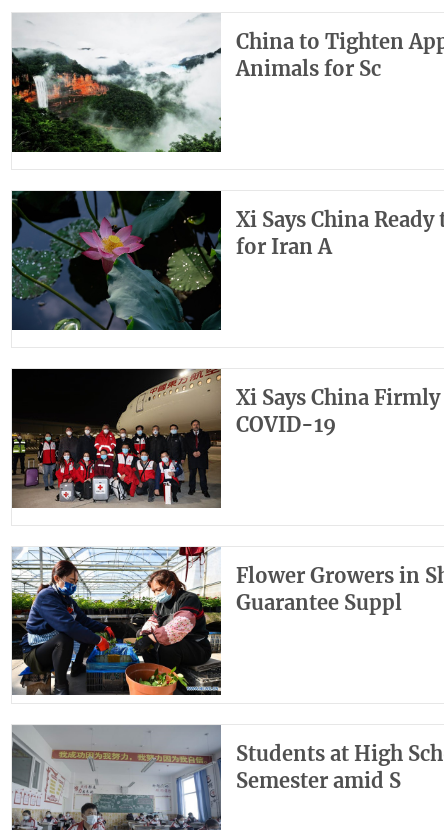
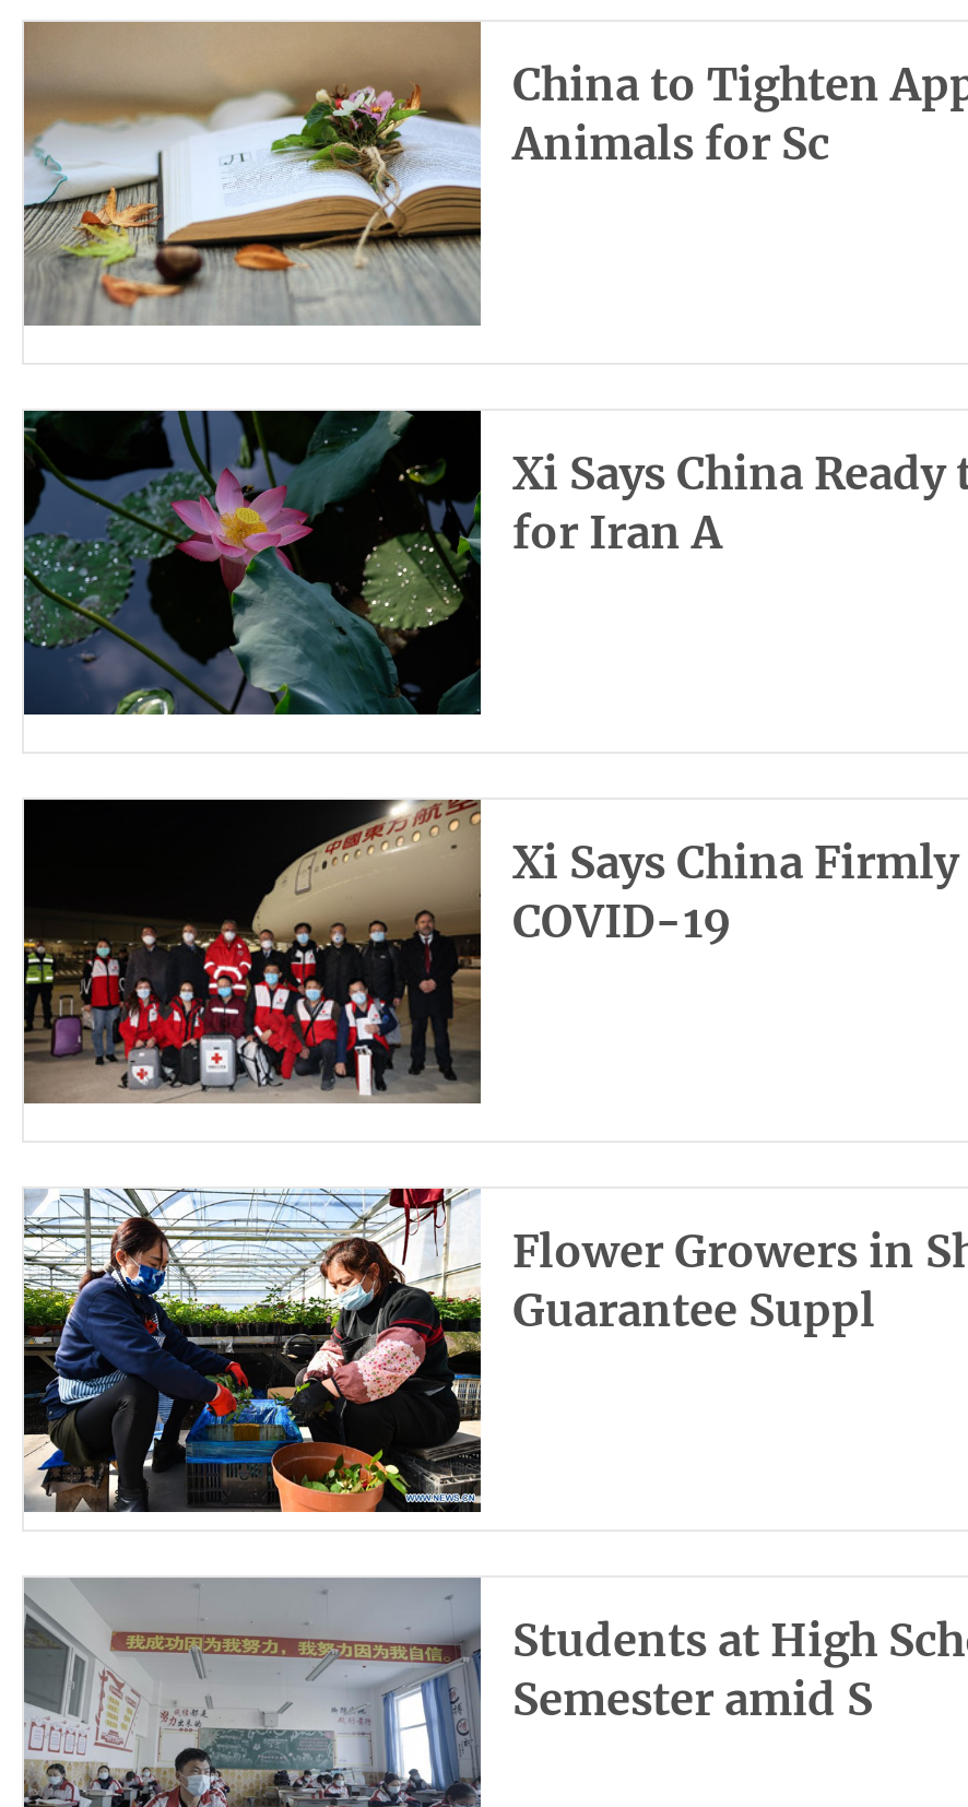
[11,13,222,152] [image] -> [22,20,483,323] [image]

